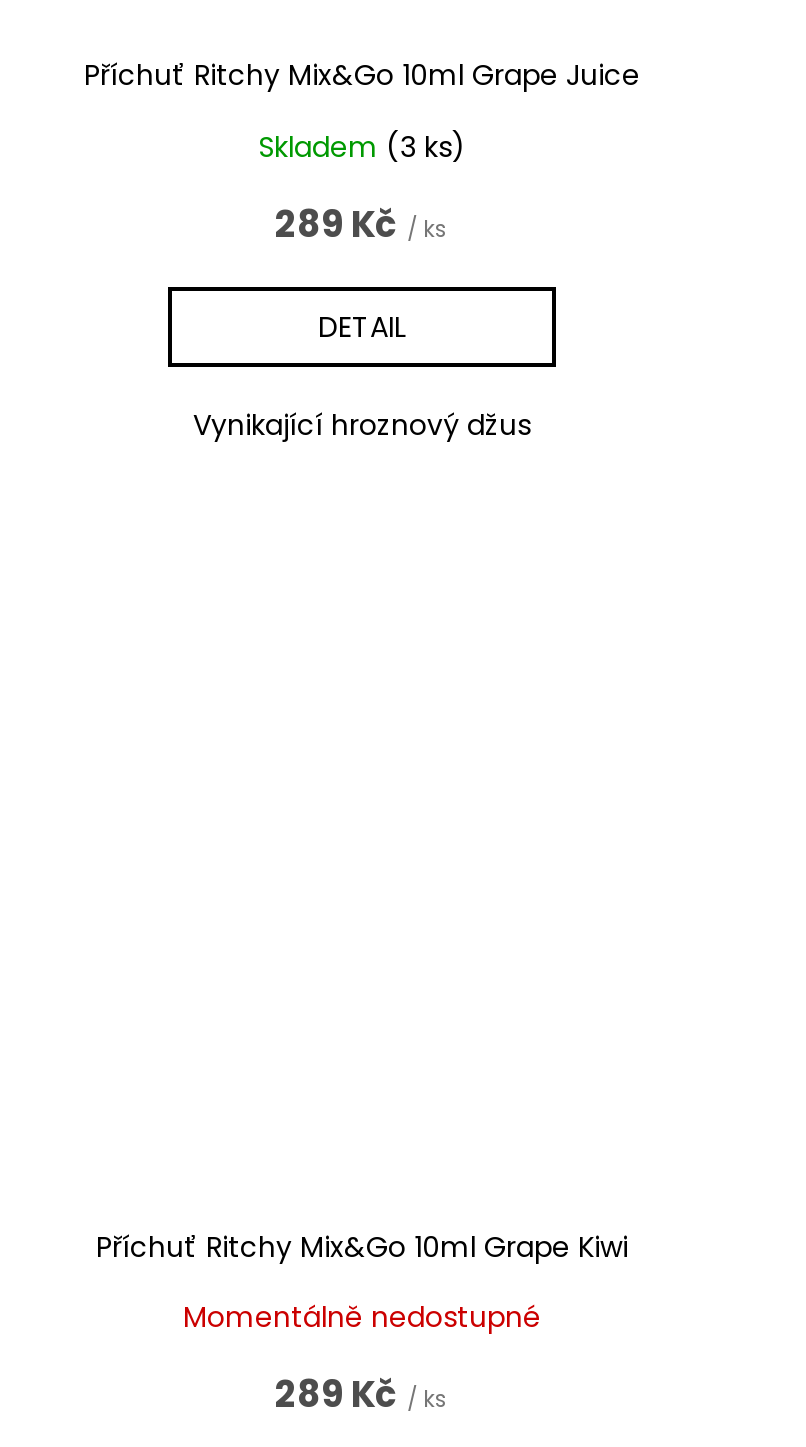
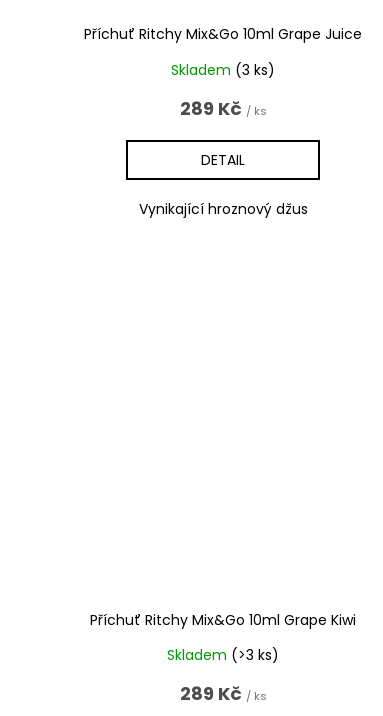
[183,1297,541,1337] Momentálně nedostupné -> [167,645,279,665] Skladem (>3 ks)

